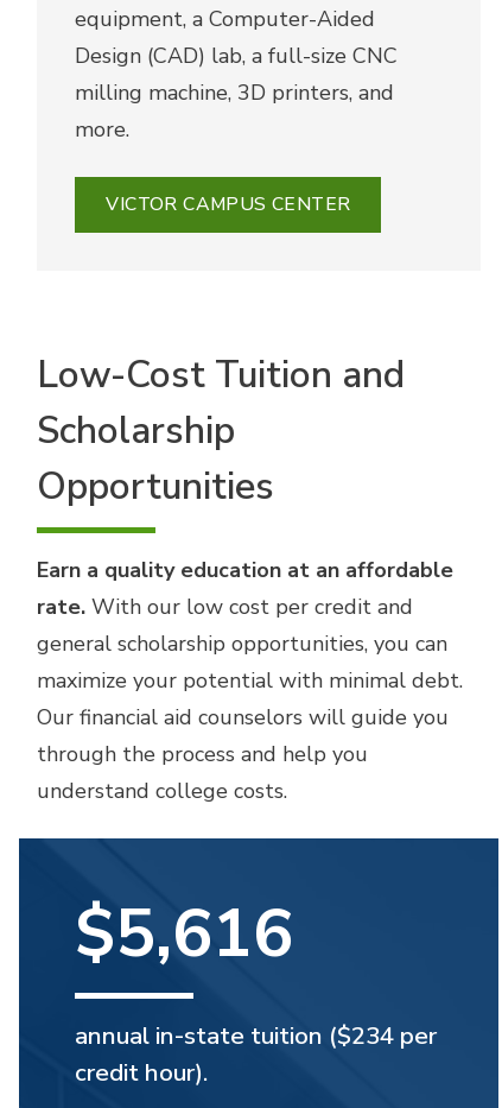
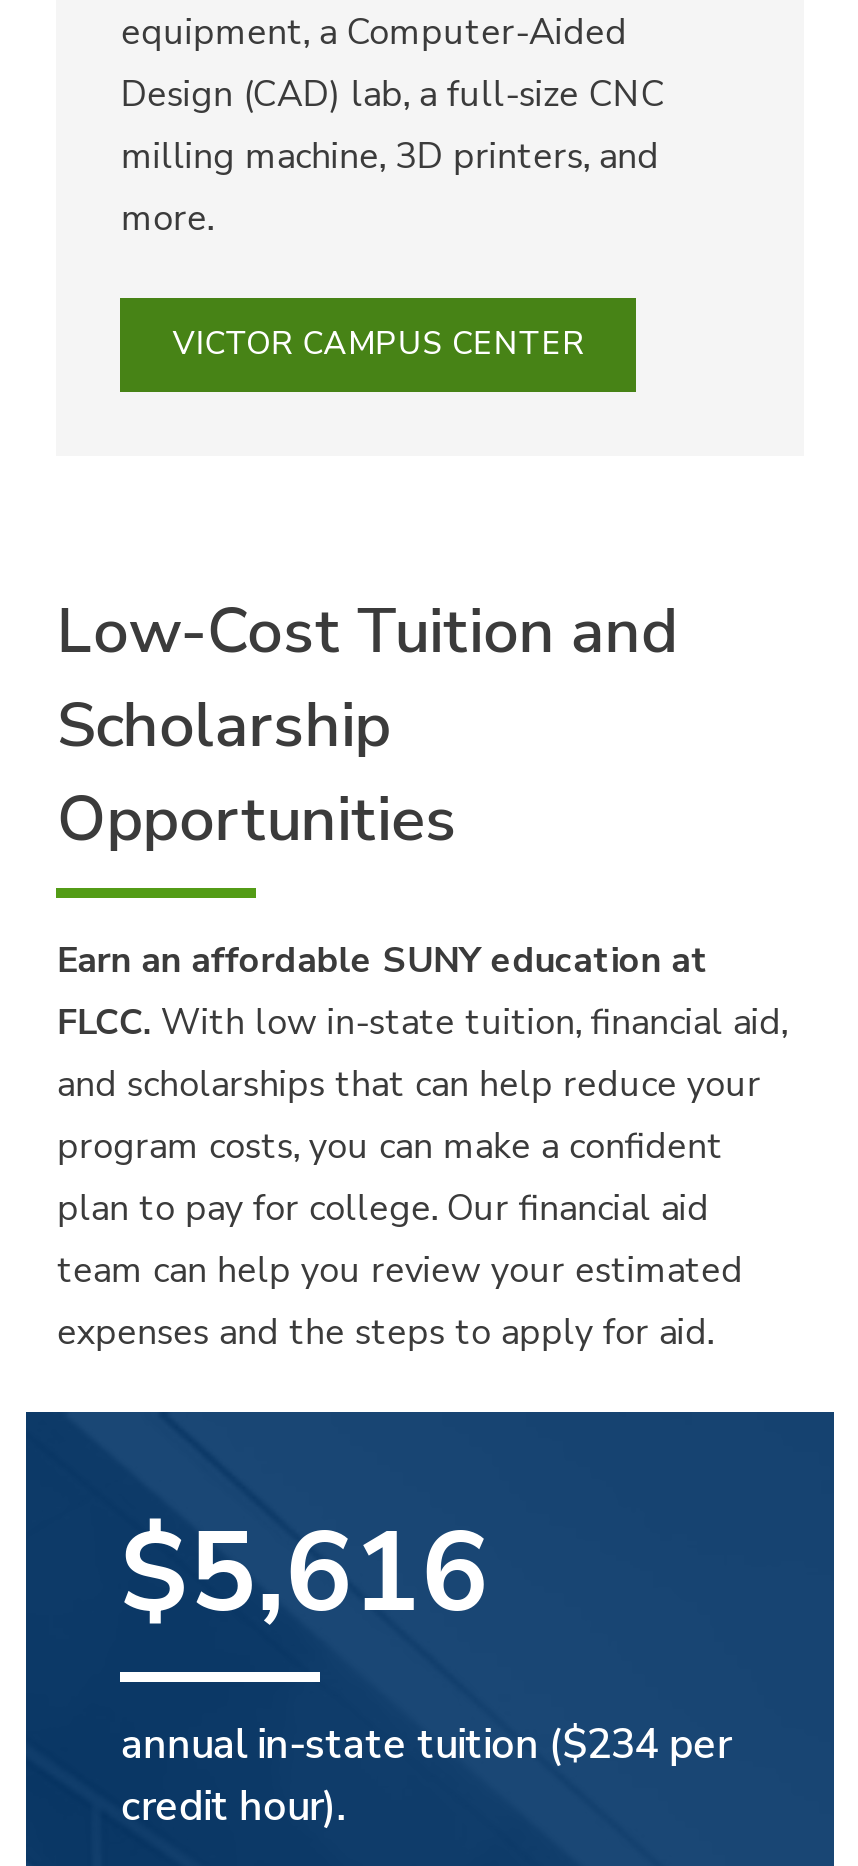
[37,556,463,805] Earn a quality education at an affordable | rate. With our low cost per credit and | general scholarship opportunities, you can | maximize your potential with minimal debt. | Our financial aid counselors will guide you | through the process and help you | understand college costs. -> [57,936,787,1356] Earn an affordable SUNY education at | FLCC. With low in-state tuition, financial aid, | and scholarships that can help reduce your | program costs, you can make a confident | plan to pay for college. Our financial aid | team can help you review your estimated | expenses and the steps to apply for aid.

